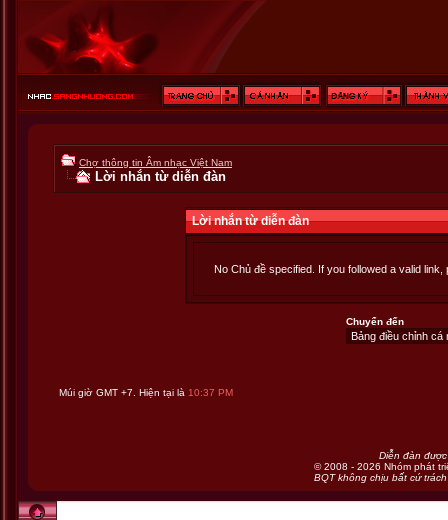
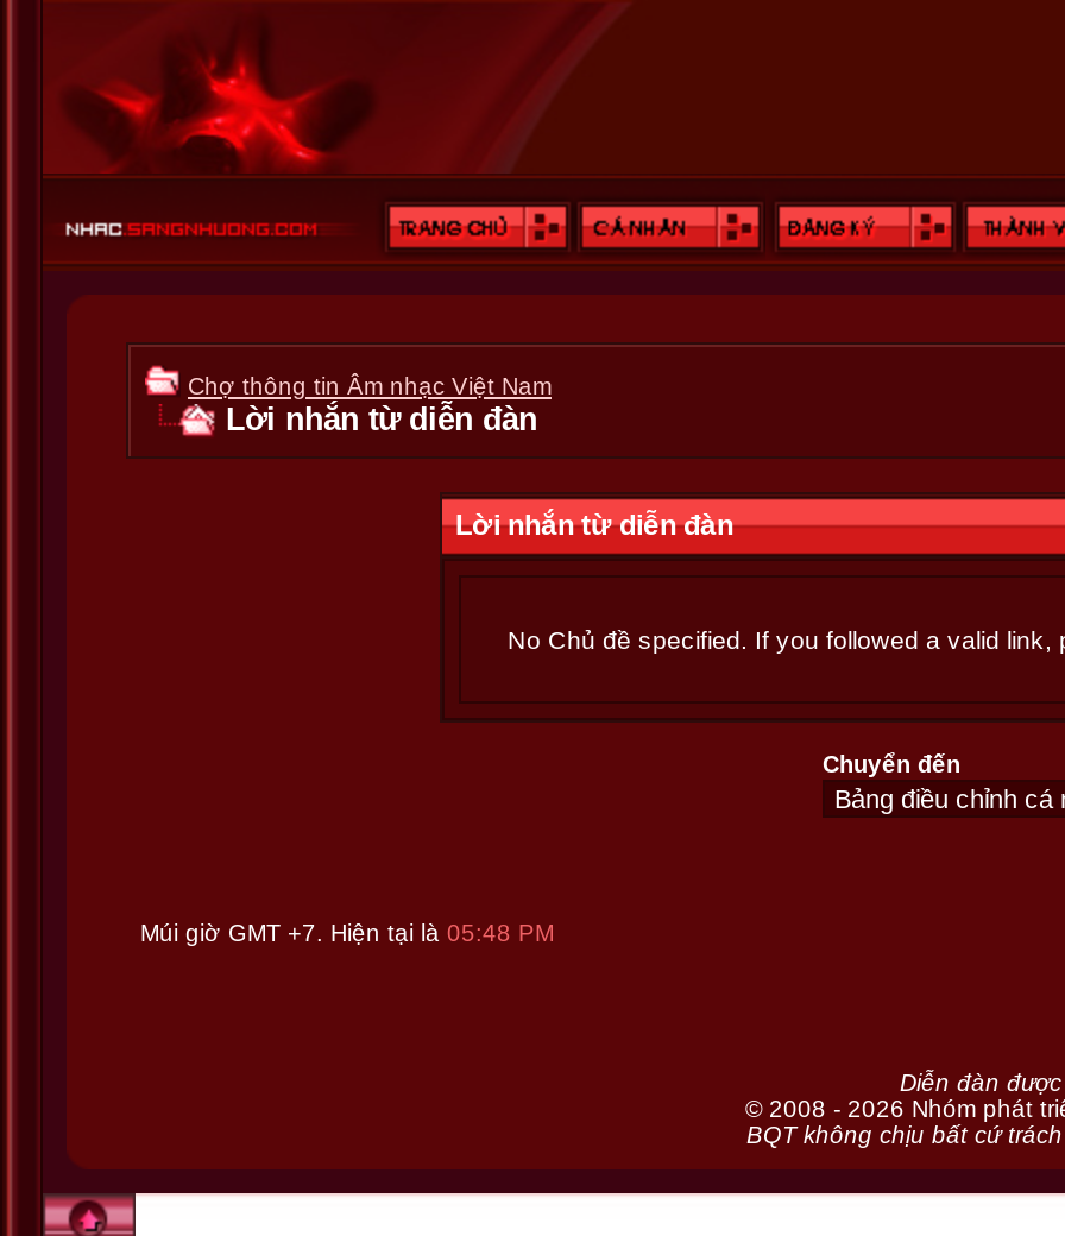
[59,387,233,398] Múi giờ GMT +7. Hiện tại là 10:37 PM -> [140,920,554,946] Múi giờ GMT +7. Hiện tại là 05:48 PM

